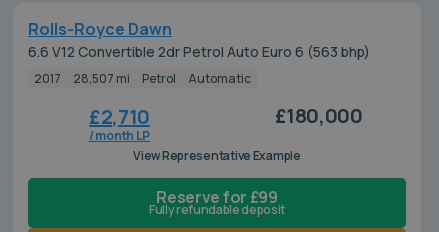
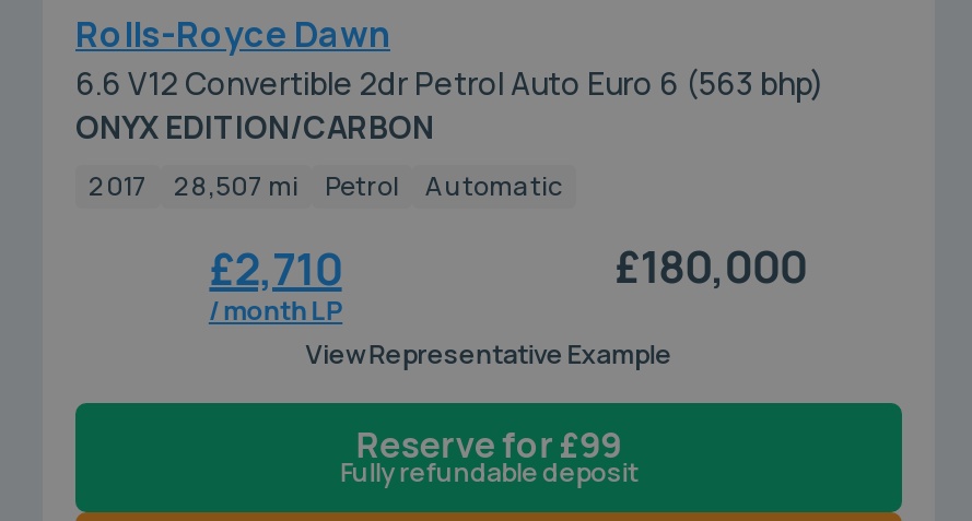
none -> [75,107,434,148] ONYX EDITION/CARBON

